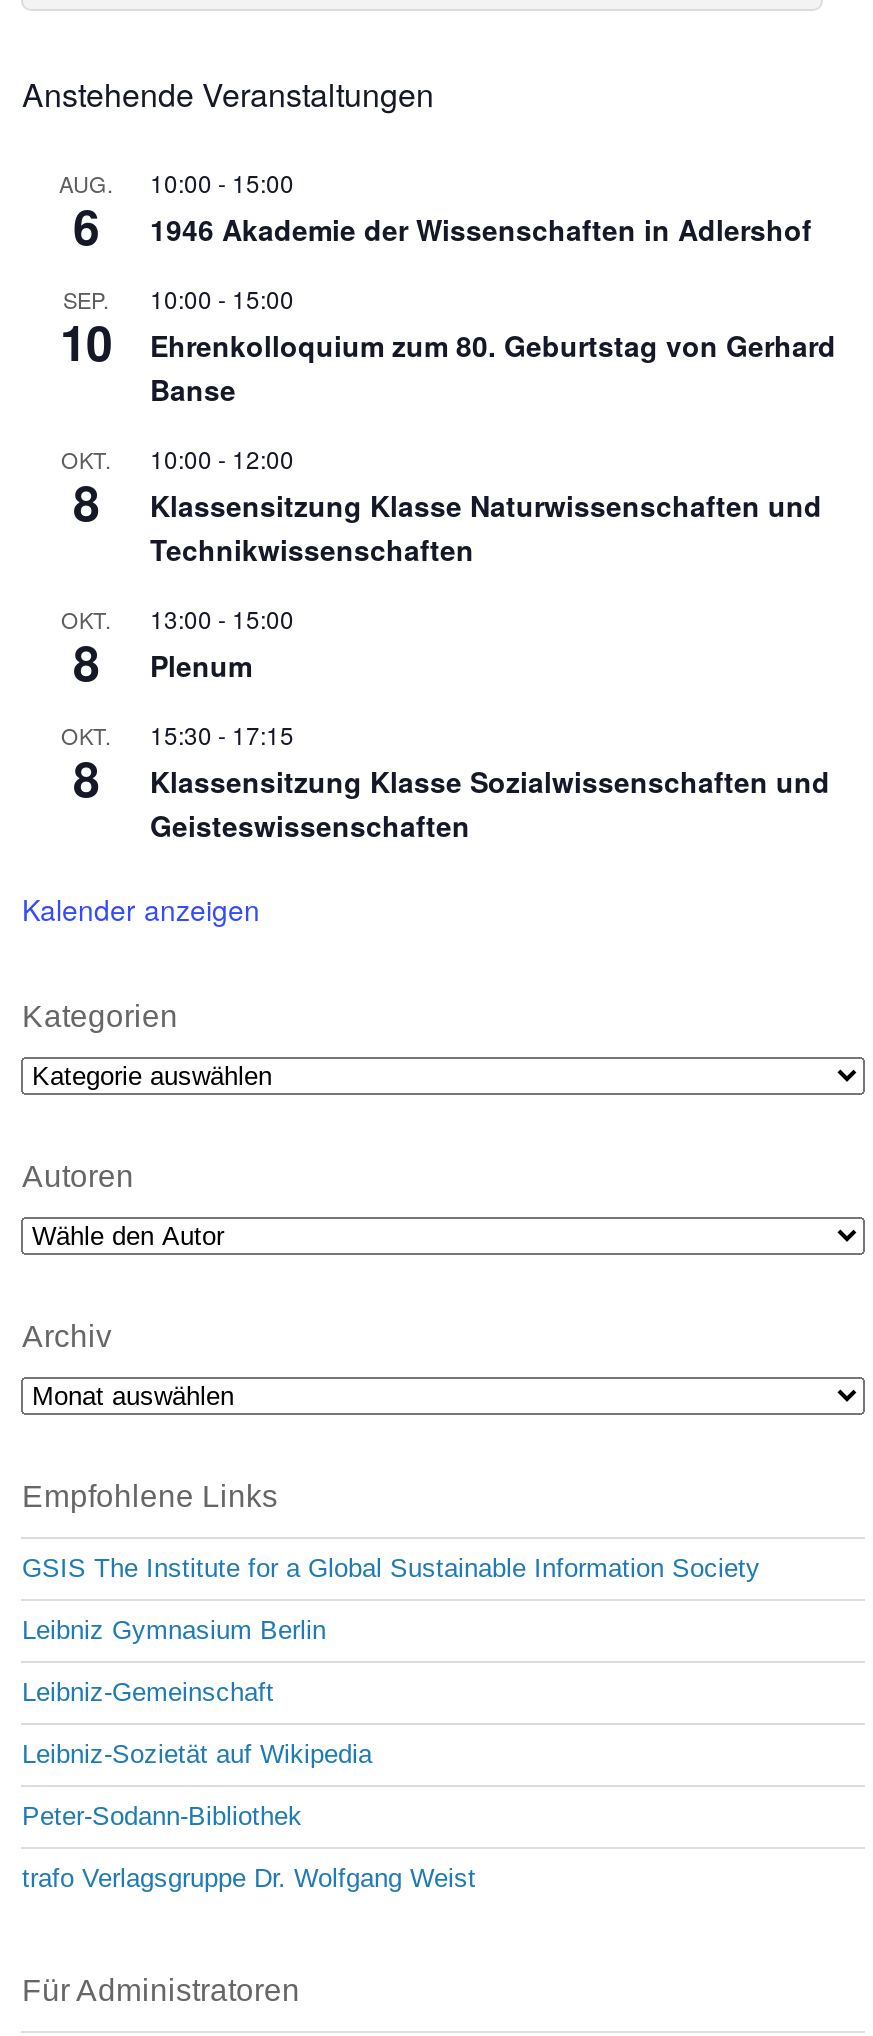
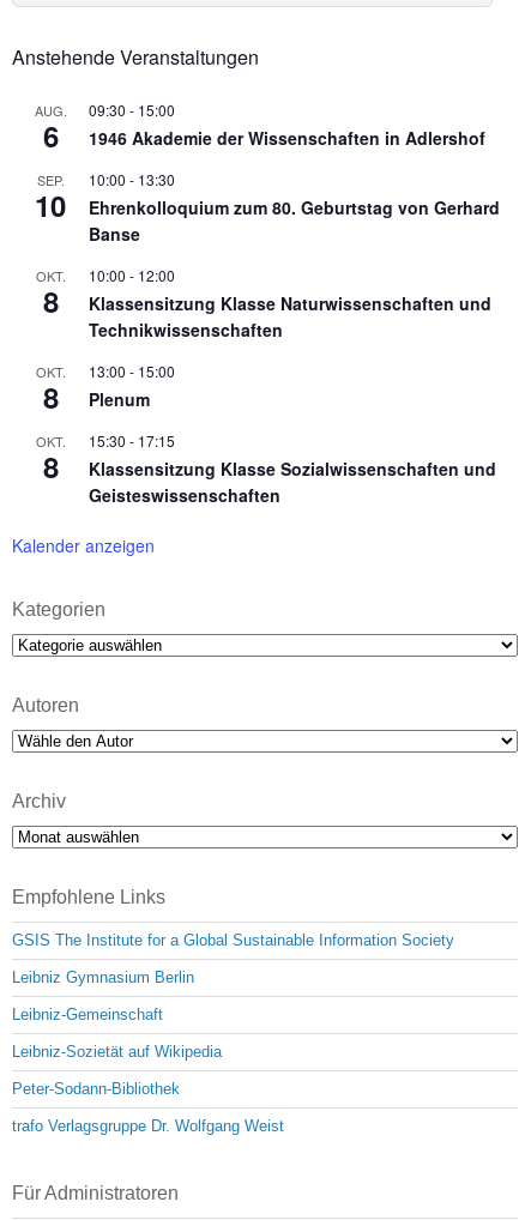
[59,166,294,200] AUG. 10:00 - 15:00 -> [35,99,175,120] AUG. 09:30 - 15:00
[63,282,294,316] SEP. 10:00 - 15:00 -> [37,169,175,189] SEP. 10:00 - 13:30

